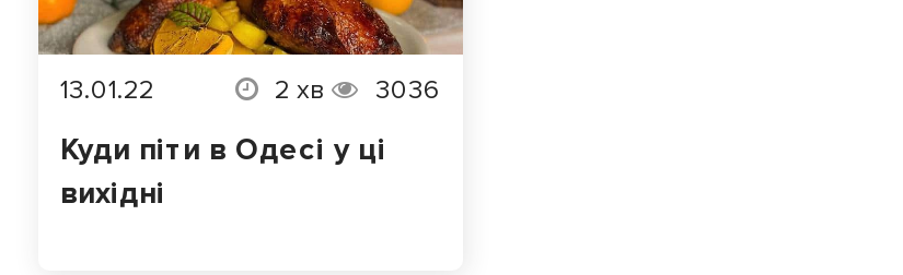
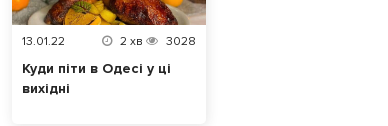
[275,75,441,108] 2 хв 3036 -> [120,34,196,49] 2 хв 3028

